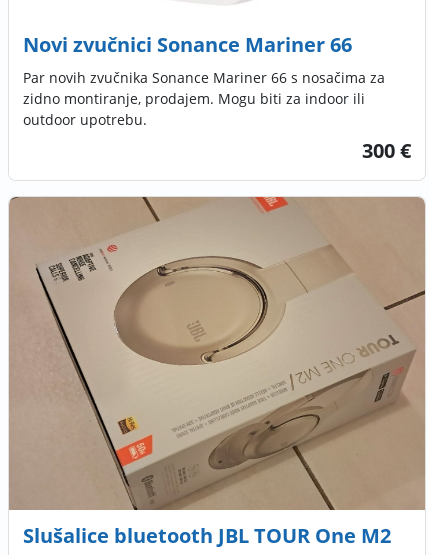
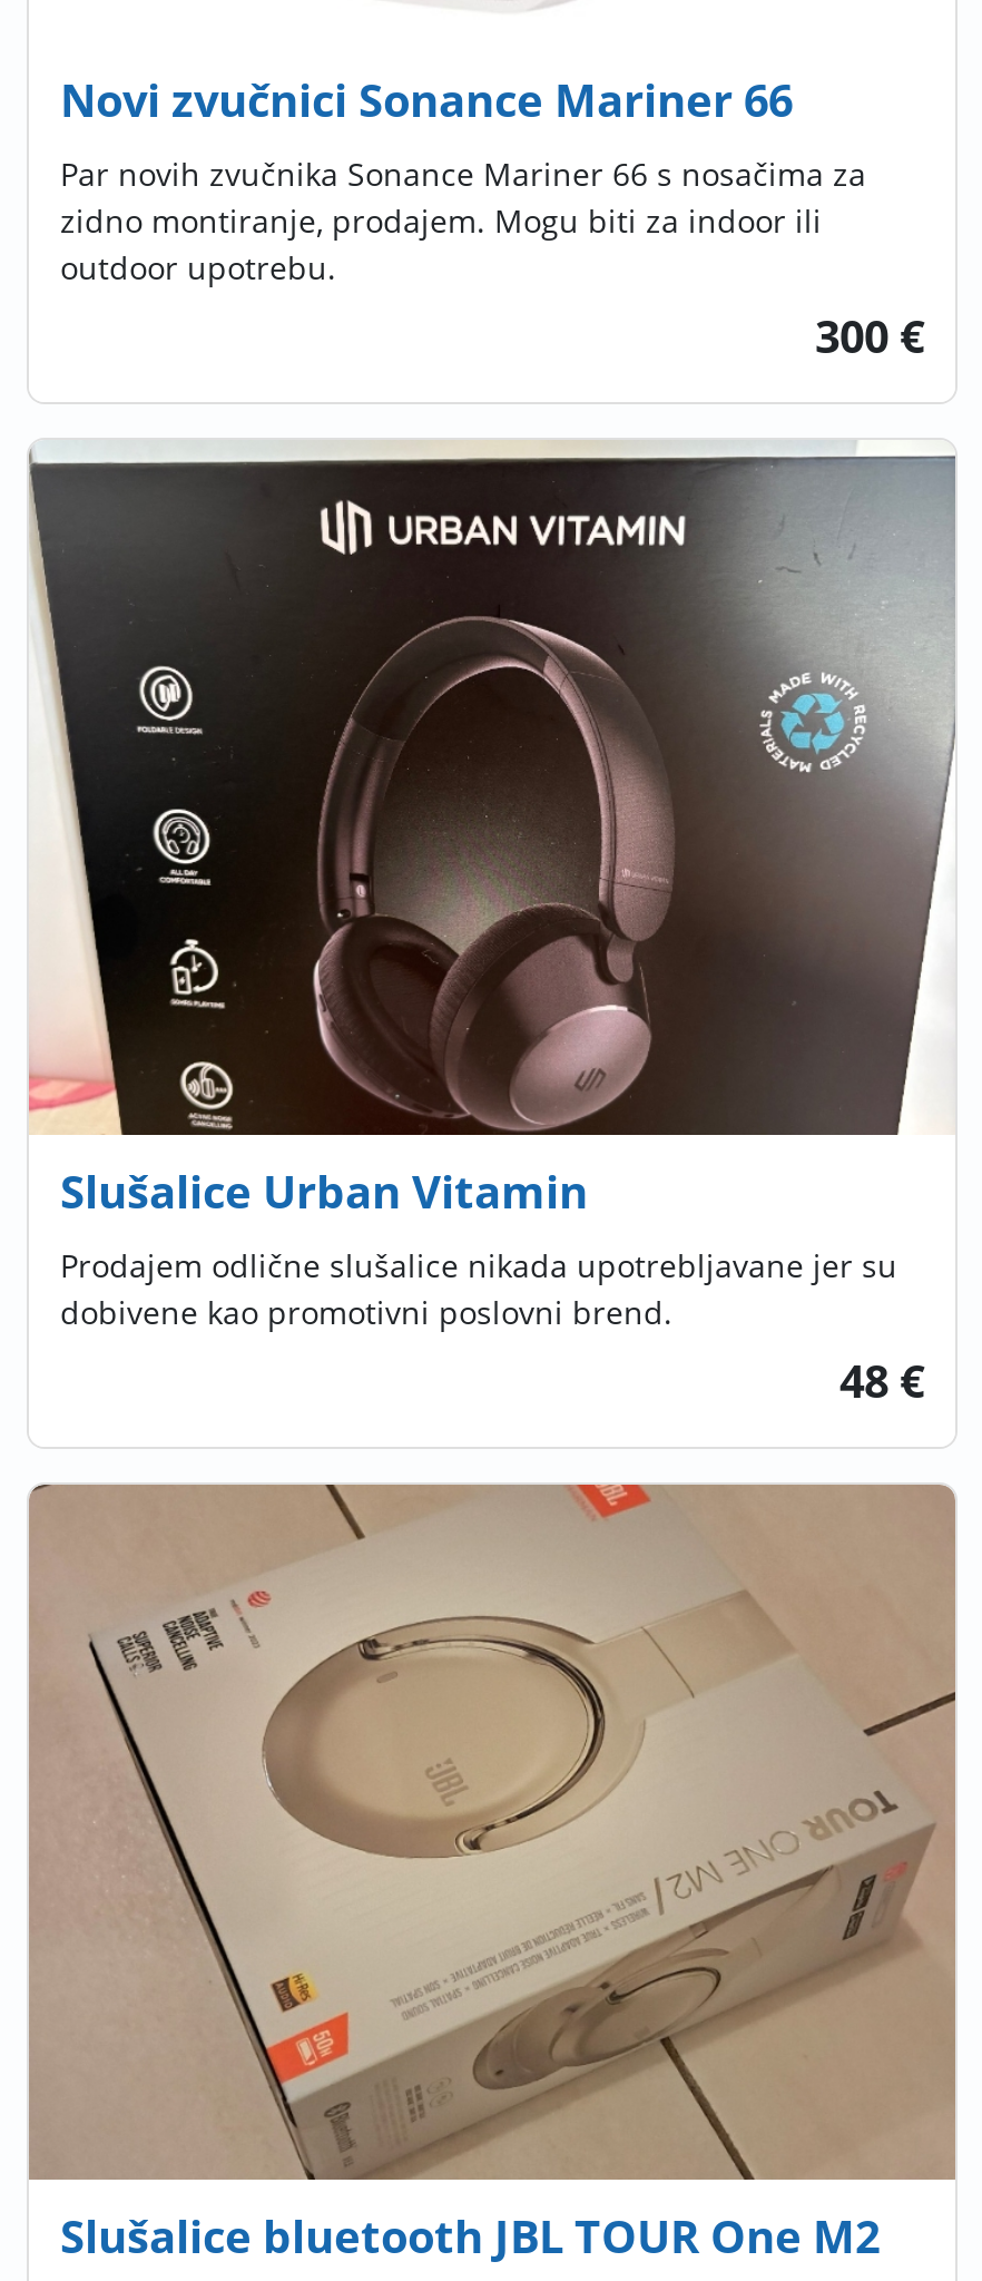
none -> [29,439,955,1411] [image] | Slušalice Urban Vitamin | Prodajem odlične slušalice nikada upotrebljavane jer su | dobivene kao promotivni poslovni brend. | 48 €

